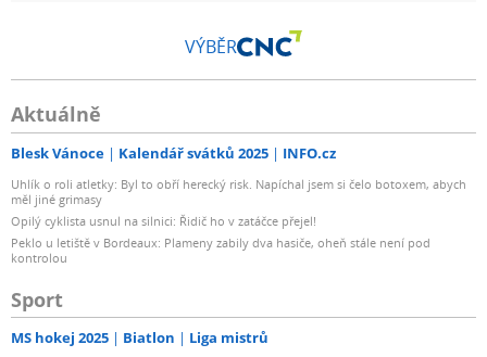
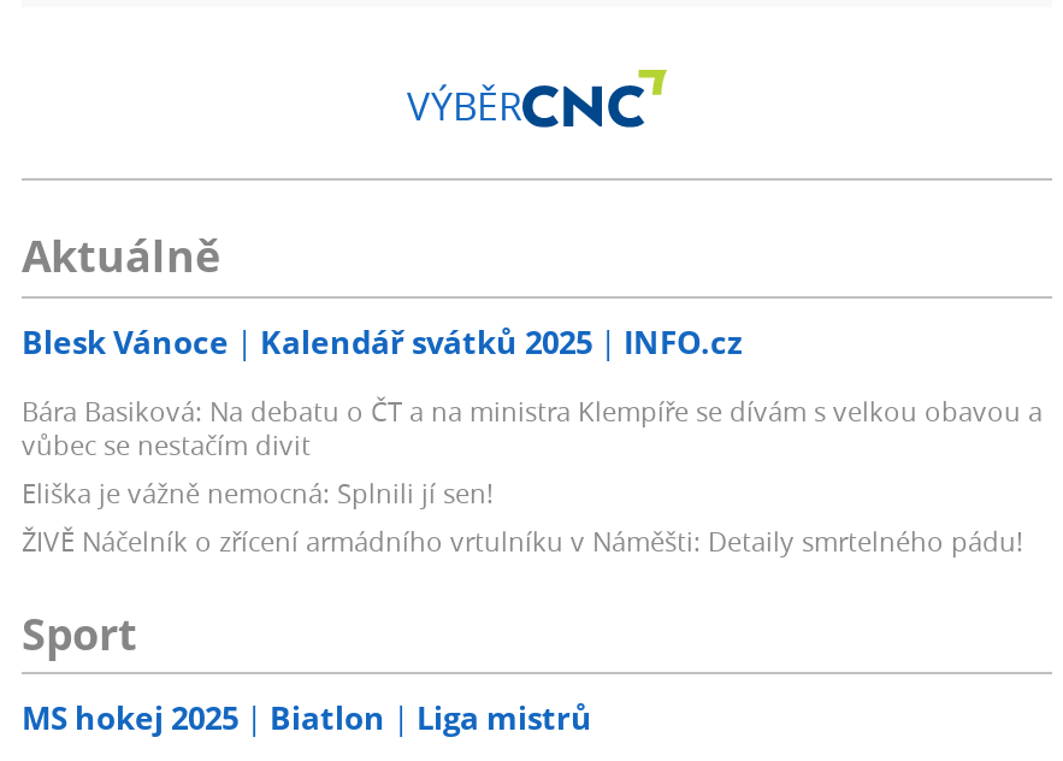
[11,175,466,265] Uhlík o roli atletky: Byl to obří herecký risk. Napíchal jsem si čelo botoxem, abych | měl jiné grimasy | Opilý cyklista usnul na silnici: Řidič ho v zatáčce přejel! | Peklo u letiště v Bordeaux: Plameny zabily dva hasiče, oheň stále není pod | kontrolou -> [22,392,1043,558] Bára Basiková: Na debatu o ČT a na ministra Klempíře se dívám s velkou obavou a | vůbec se nestačím divit | Eliška je vážně nemocná: Splnili jí sen! | ŽIVĚ Náčelník o zřícení armádního vrtulníku v Náměšti: Detaily smrtelného pádu!

